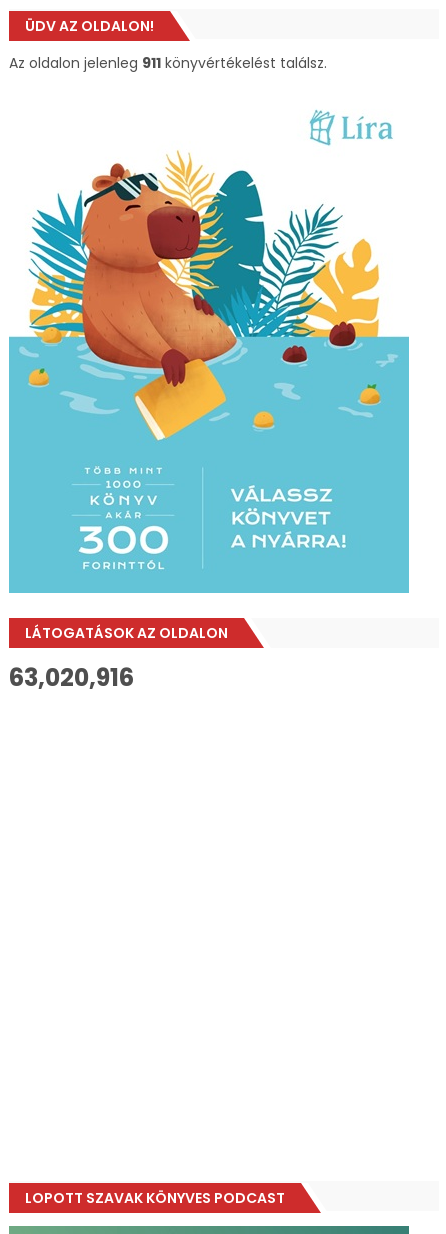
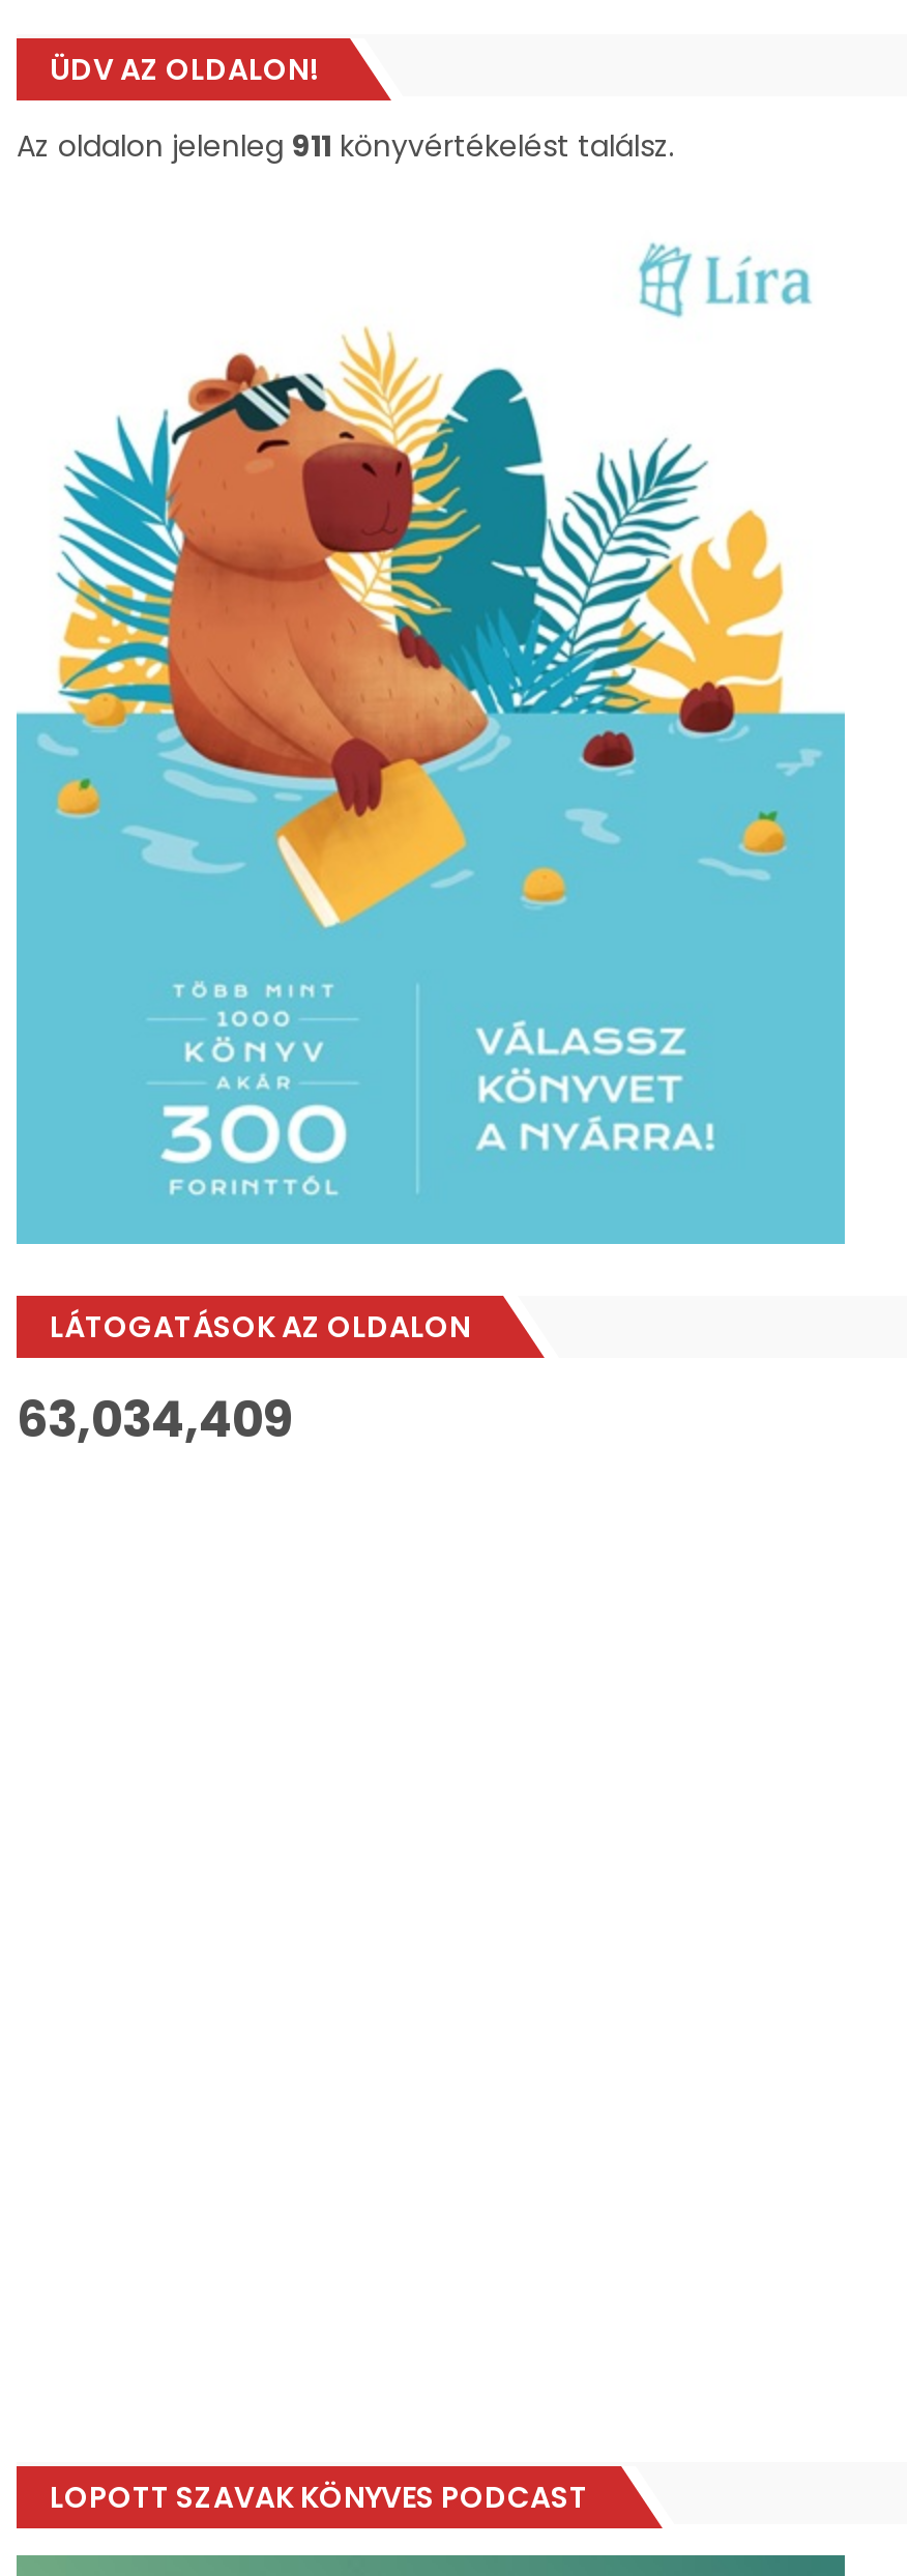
[9,661,134,694] 63,020,916 -> [17,1385,292,1453] 63,034,409

